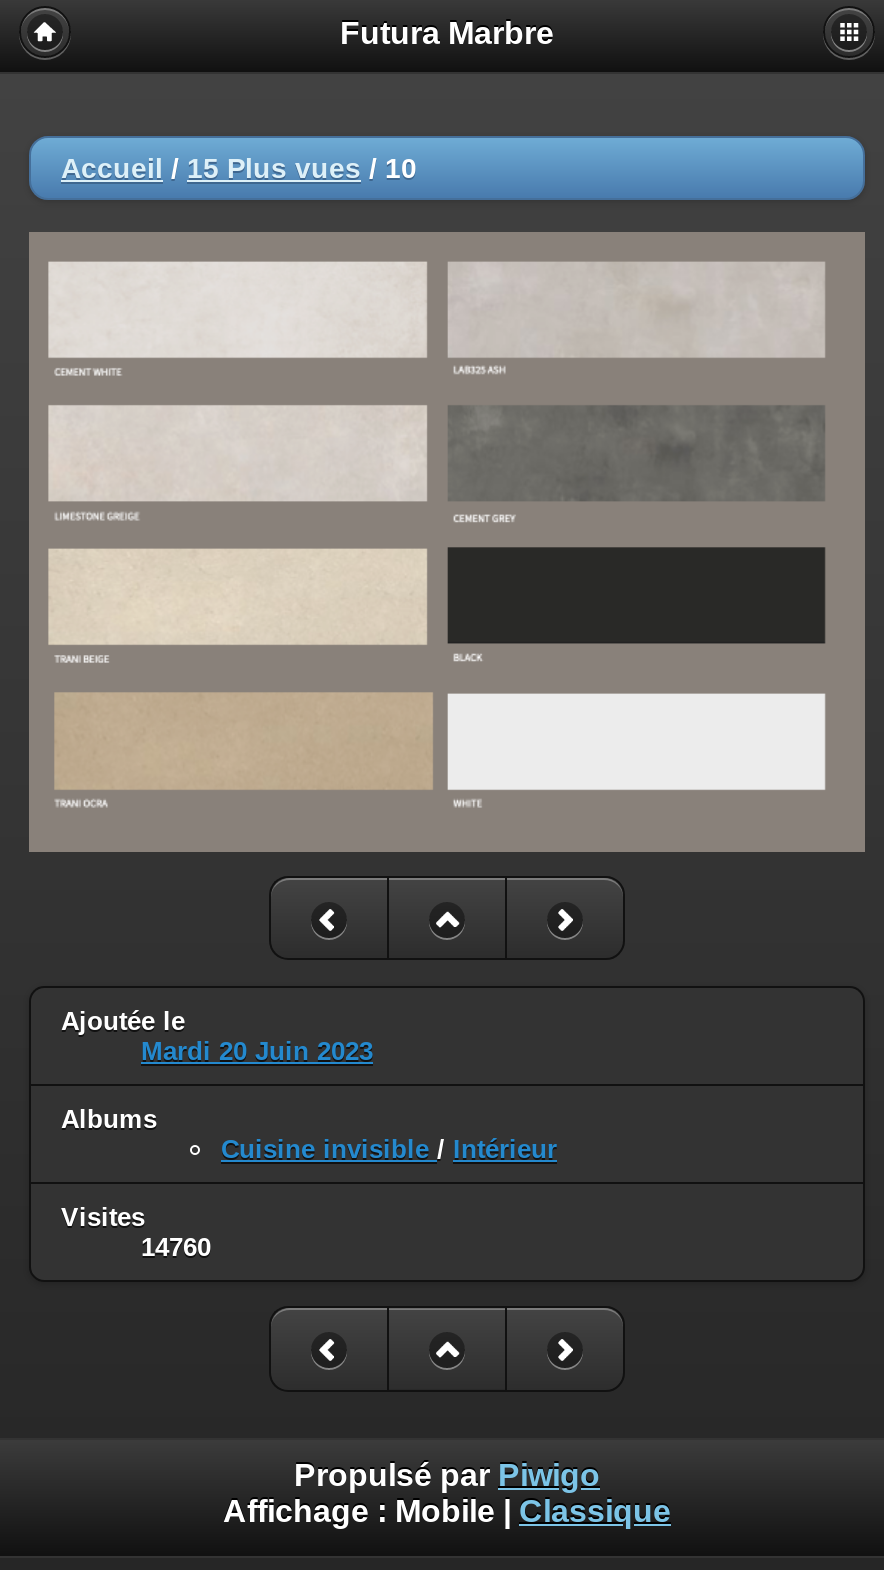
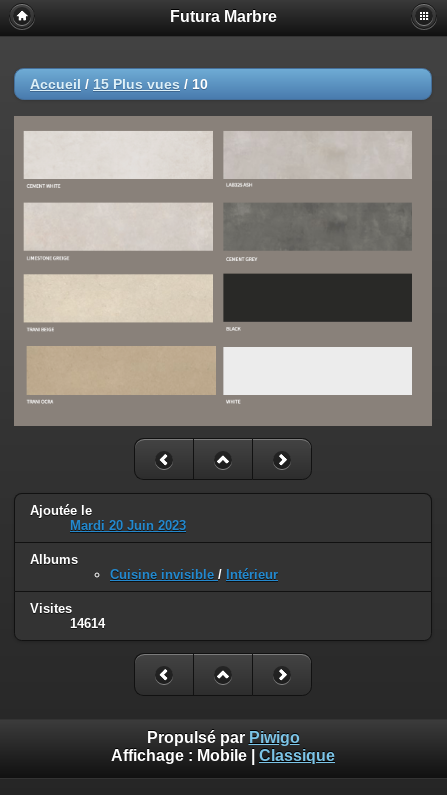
[141,1231,211,1261] 14760 -> [70,616,105,631] 14614

